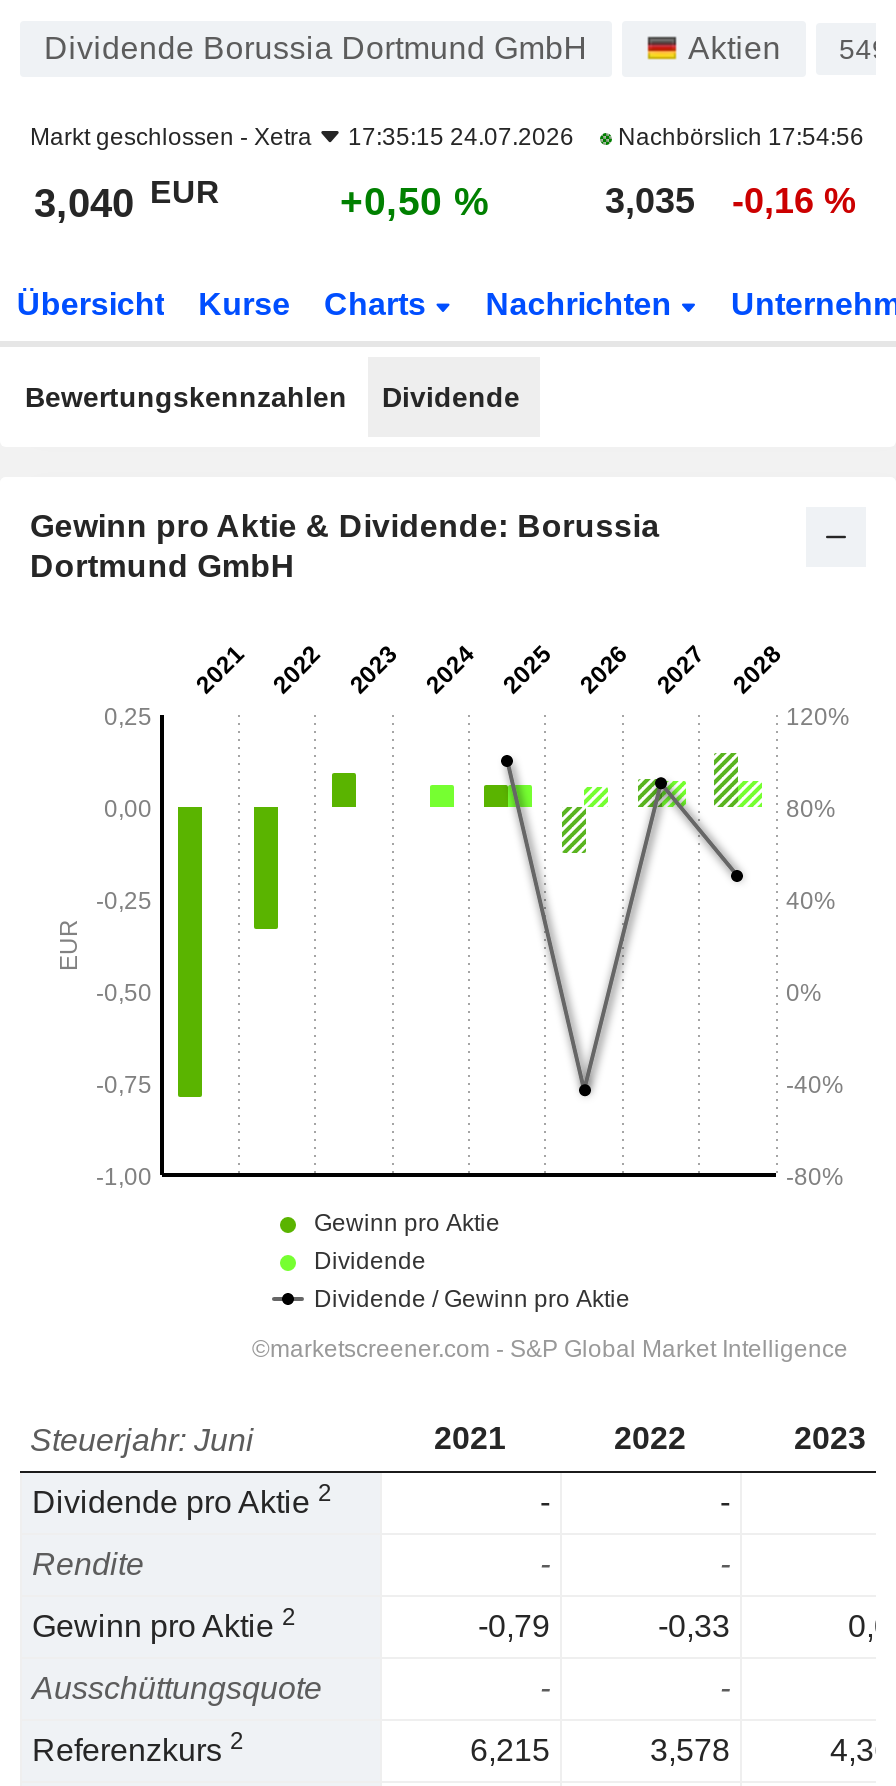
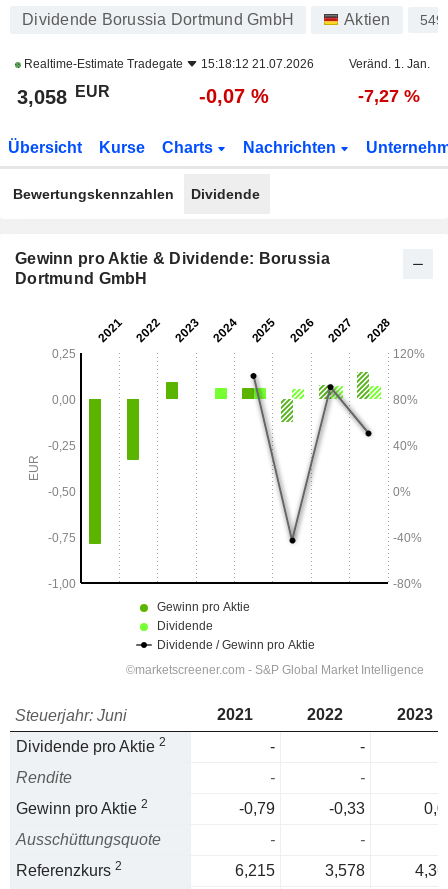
[30,123,864,151] Markt geschlossen - Xetra | 17:35:15 24.07.2026 | Nachbörslich 17:54:56 -> [21,57,429,71] Realtime-Estimate Tradegate | 15:18:12 21.07.2026 | Veränd. 1. Jan.
[34,174,856,225] 3,040 EUR | +0,50 % | 3,035 | -0,16 % -> [17,82,420,108] 3,058 EUR | -0,07 % | -7,27 %

